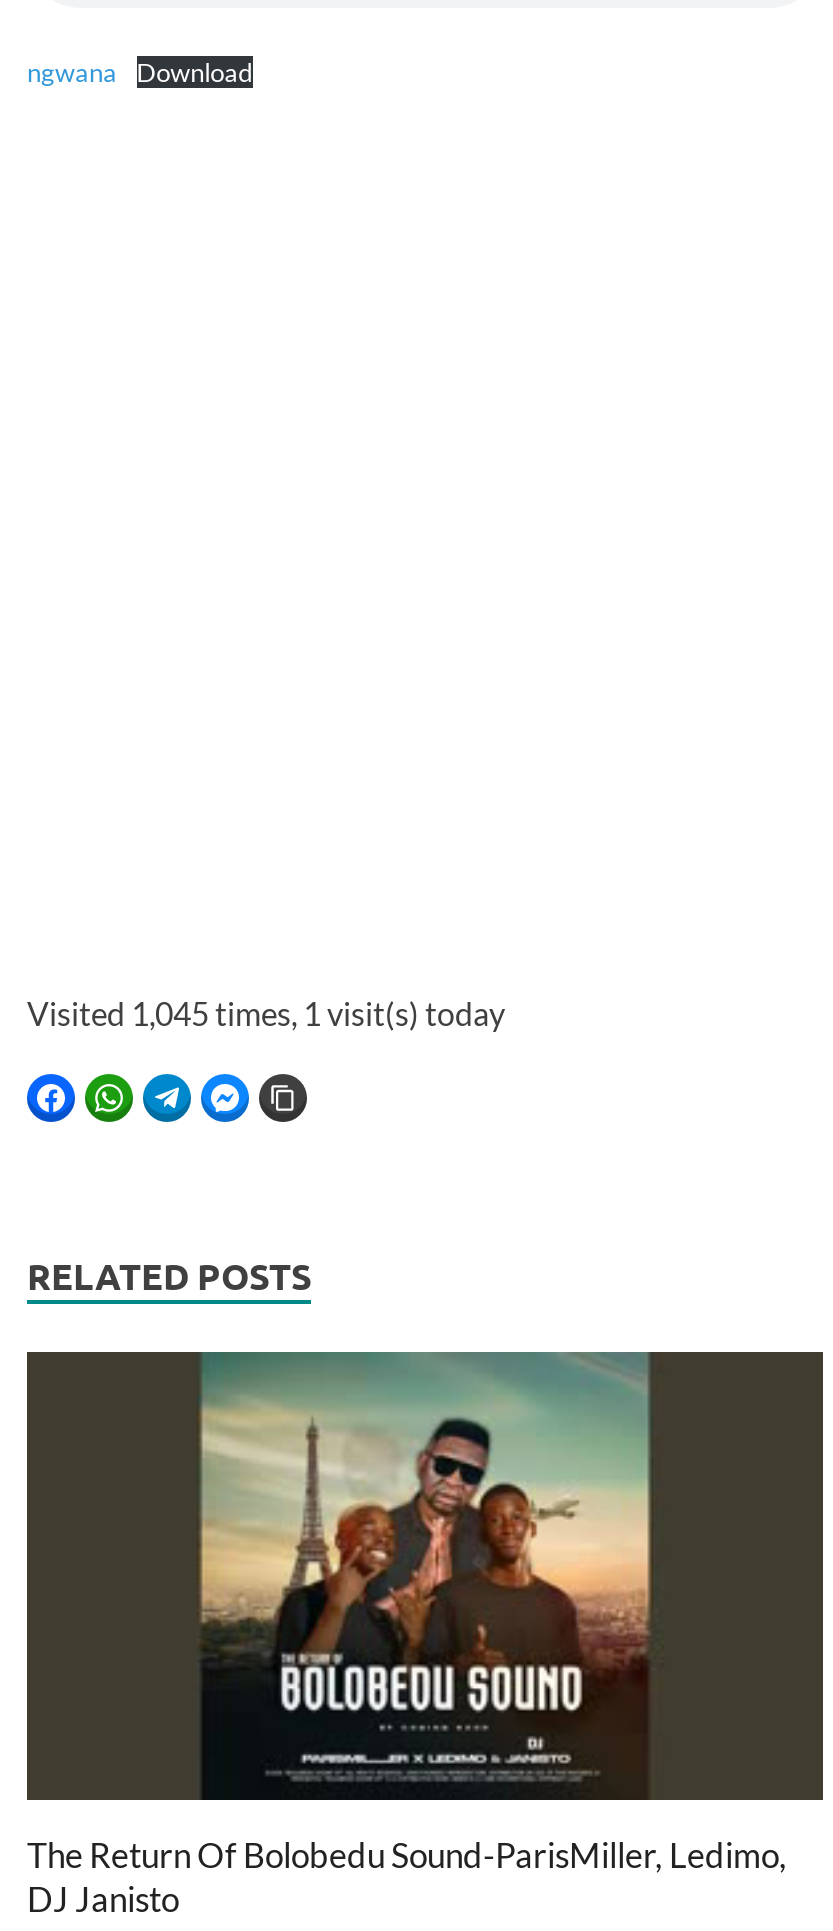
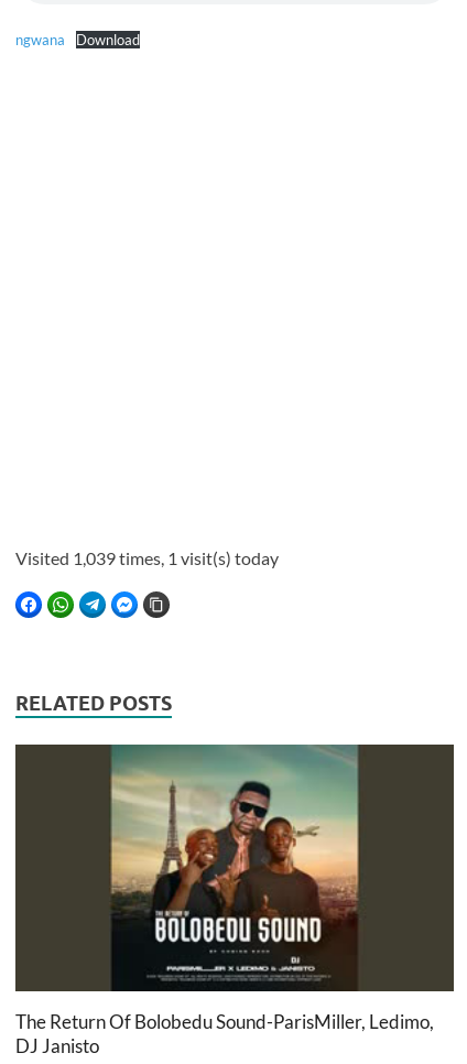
[27,994,505,1032] Visited 1,045 times, 1 visit(s) today -> [15,548,279,569] Visited 1,039 times, 1 visit(s) today

